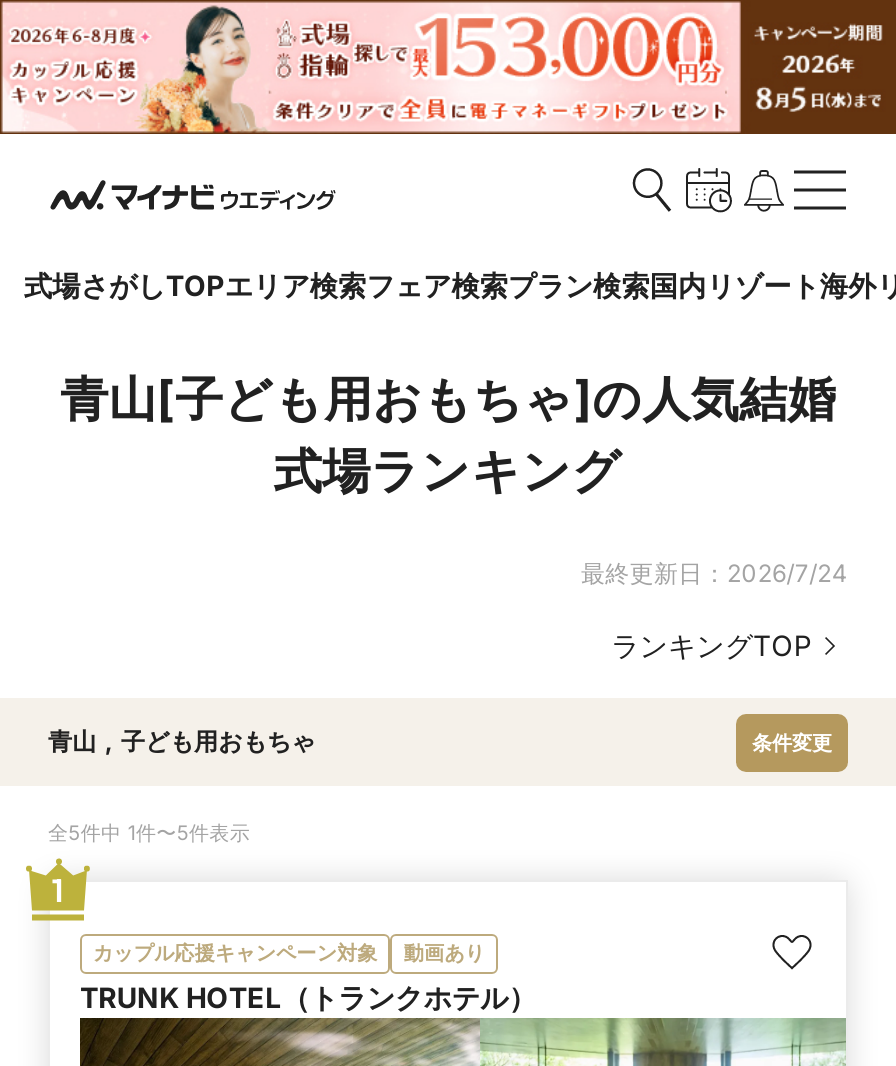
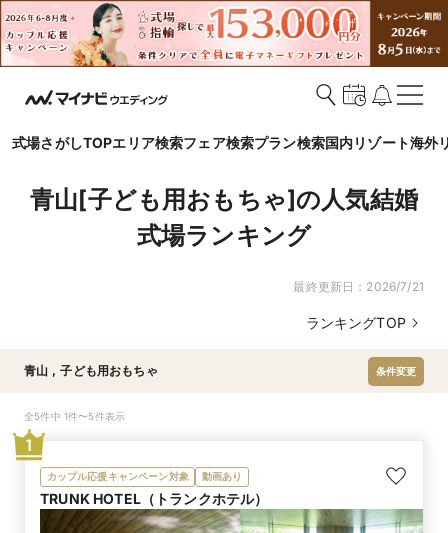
[581,558,848,588] 最終更新日：2026/7/24 -> [293,279,424,294] 最終更新日：2026/7/21

